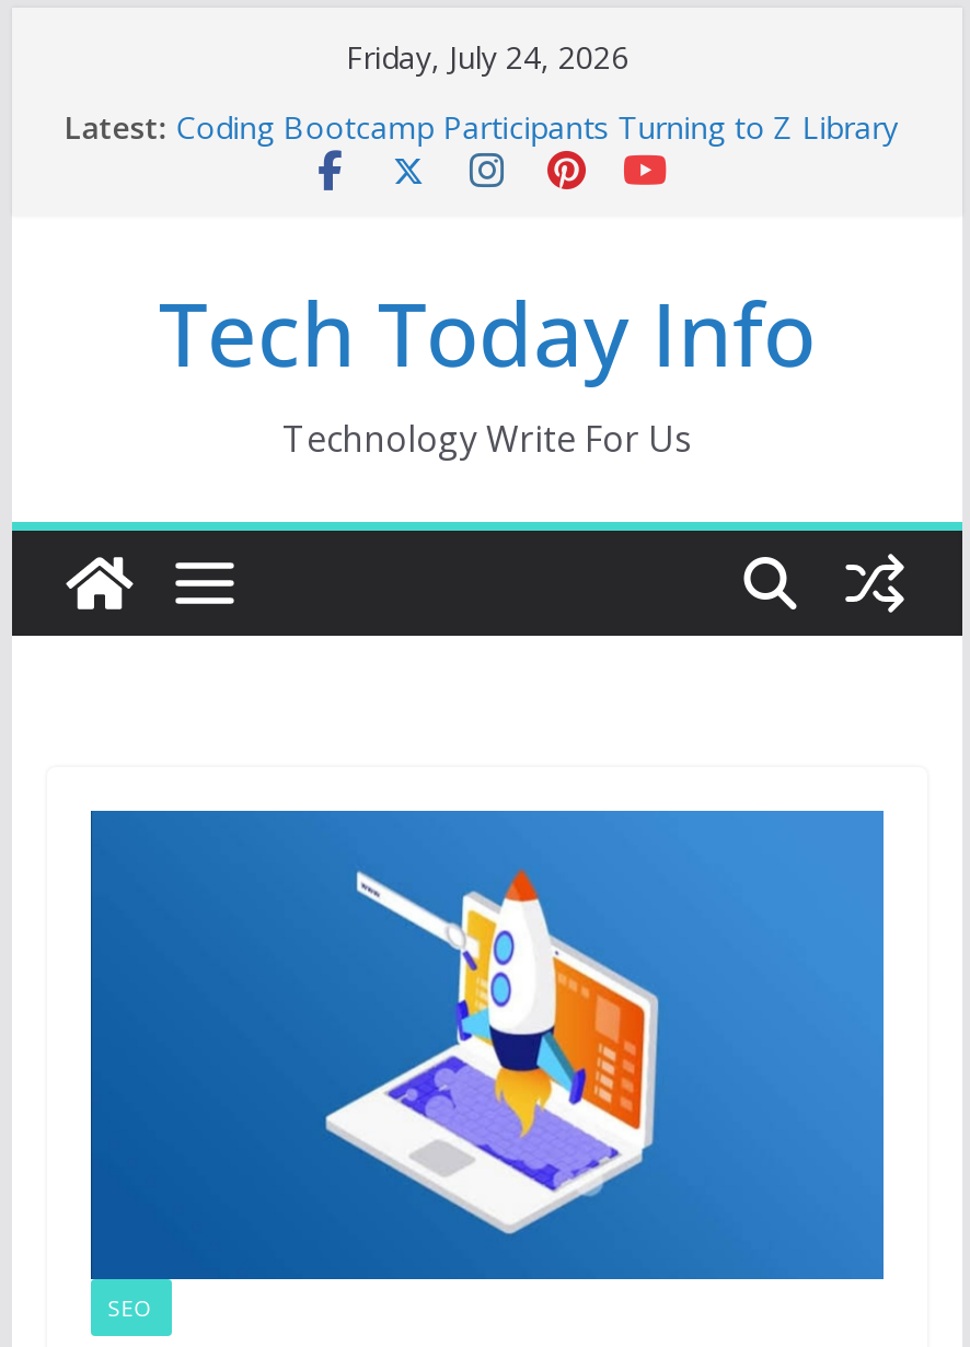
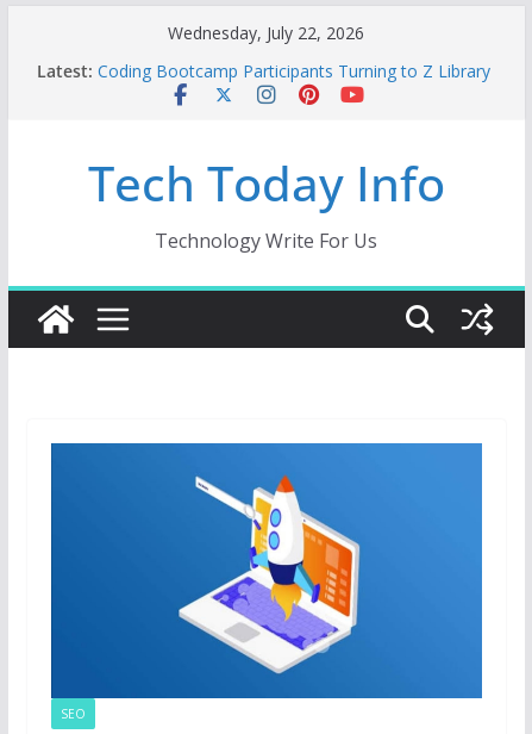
[346,36,628,78] Friday, July 24, 2026 -> [168,21,365,44] Wednesday, July 22, 2026

